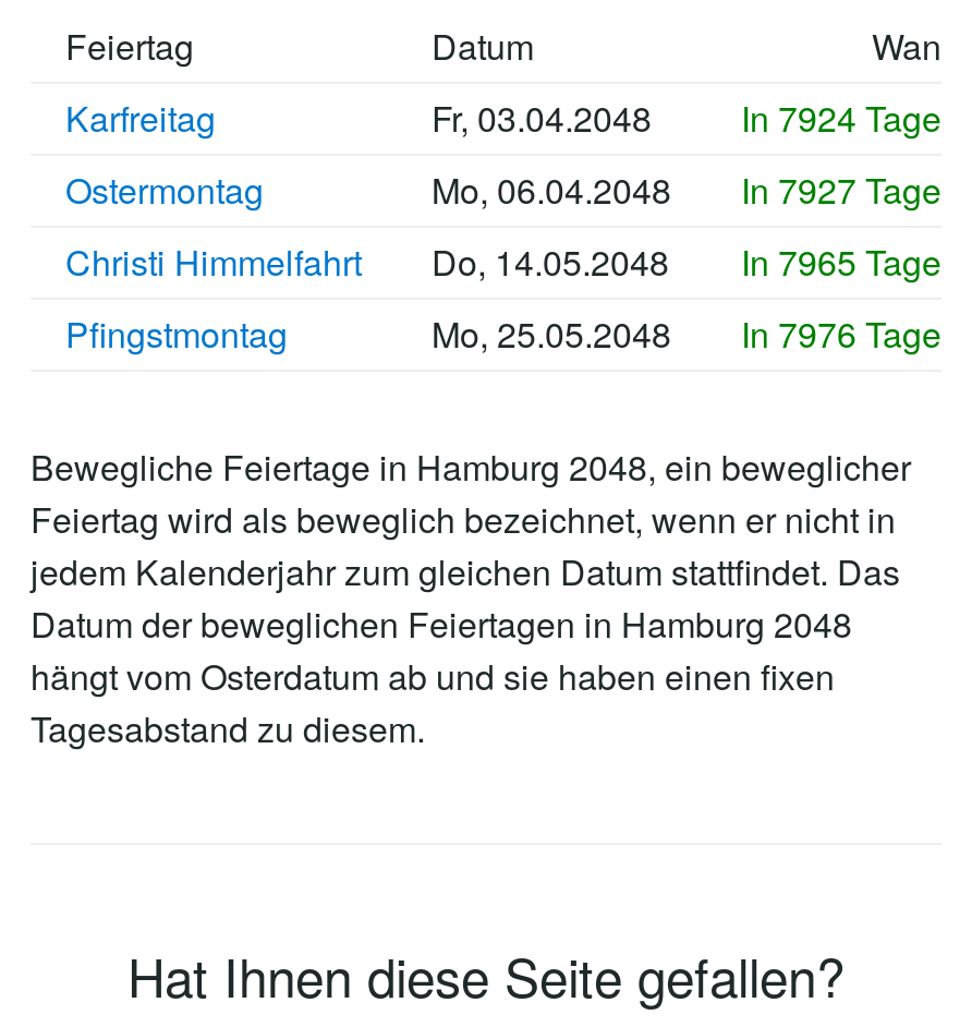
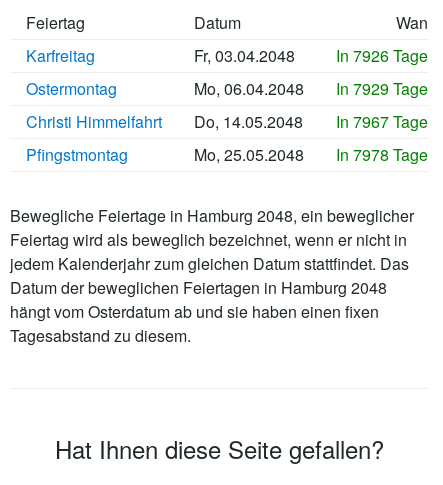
[432,93,961,143] Fr, 03.04.2048 In 7924 Tagen -> [194,44,437,67] Fr, 03.04.2048 In 7926 Tagen
[432,165,961,215] Mo, 06.04.2048 In 7927 Tagen -> [194,77,437,100] Mo, 06.04.2048 In 7929 Tagen
[65,237,961,287] Christi Himmelfahrt Do, 14.05.2048 In 7965 Tagen -> [26,110,437,133] Christi Himmelfahrt Do, 14.05.2048 In 7967 Tagen
[432,309,961,359] Mo, 25.05.2048 In 7976 Tagen -> [194,143,437,166] Mo, 25.05.2048 In 7978 Tagen

